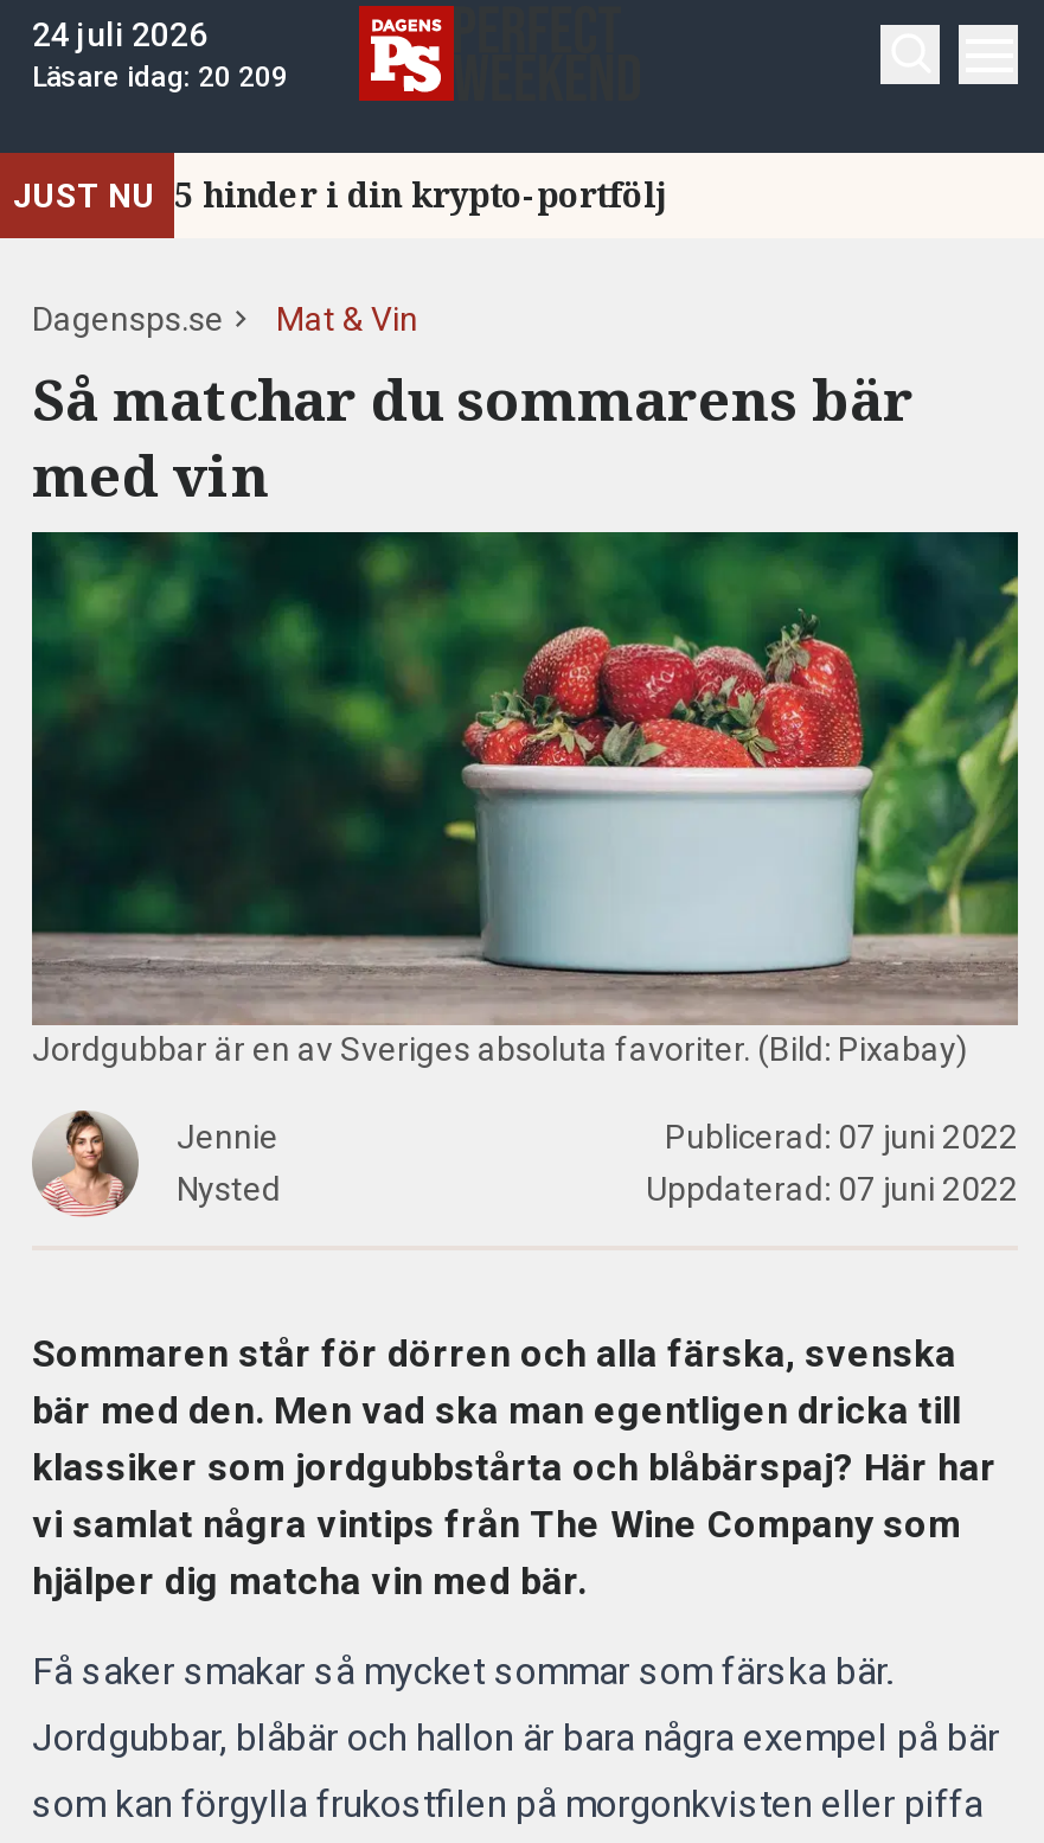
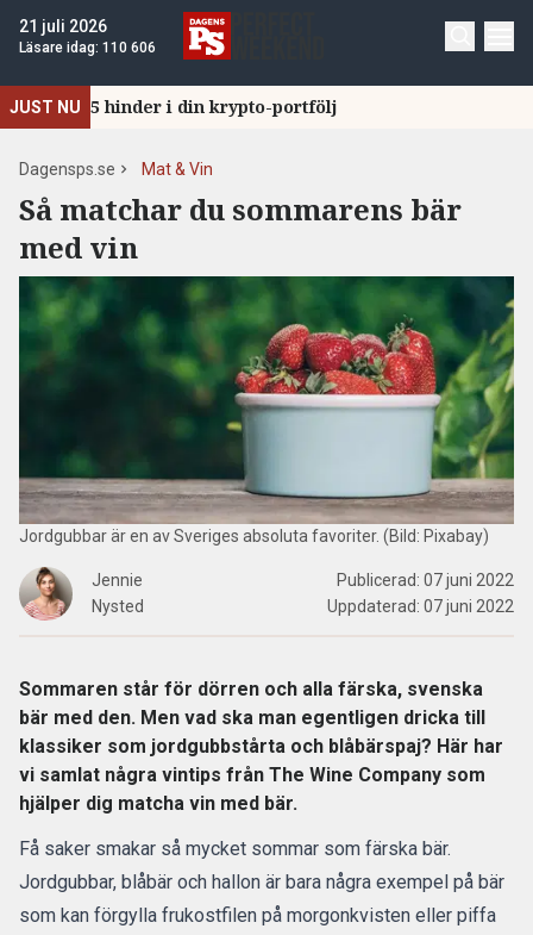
[32,15,207,53] 24 juli 2026 -> [19,17,107,36] 21 juli 2026
[32,60,288,94] Läsare idag: 20 209 -> [19,39,156,56] Läsare idag: 110 606

